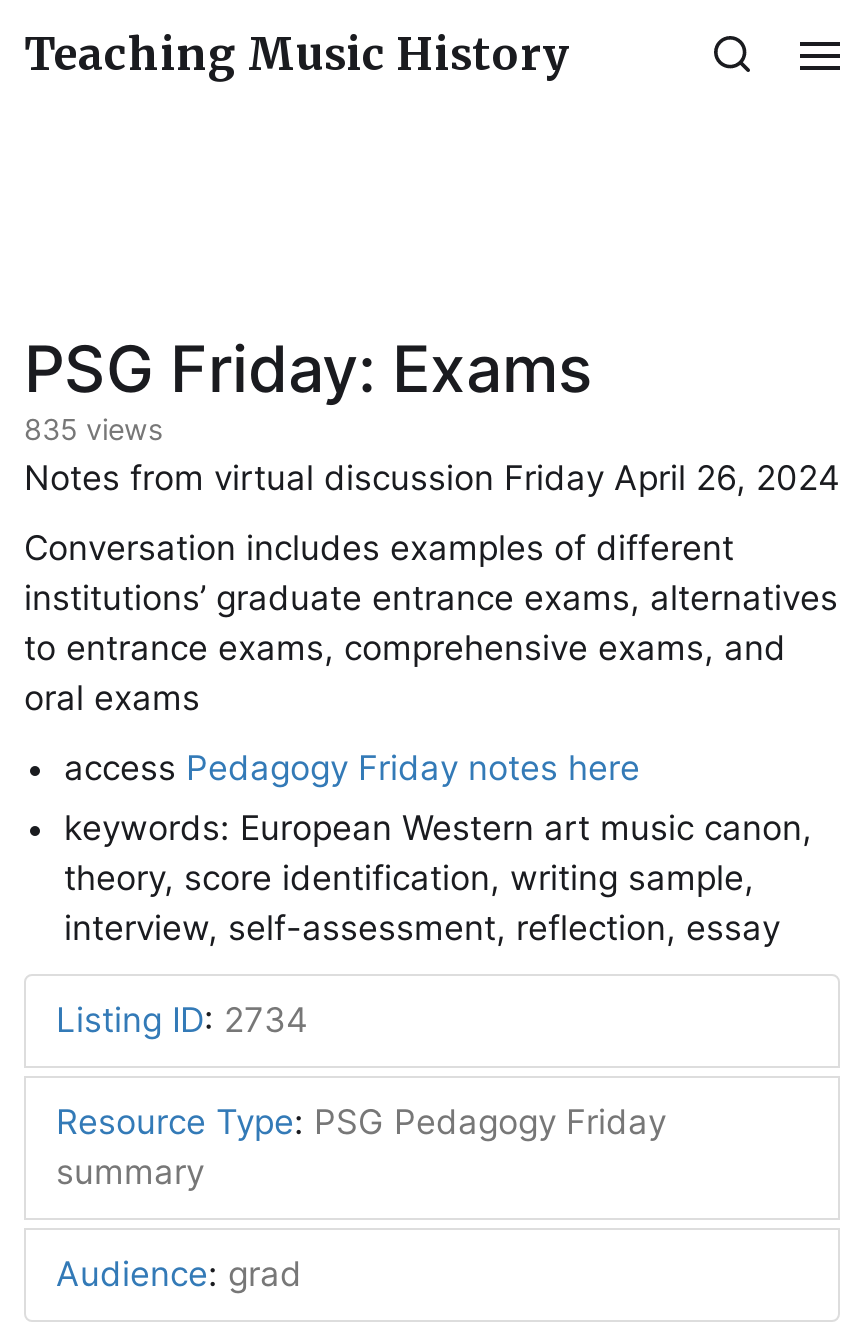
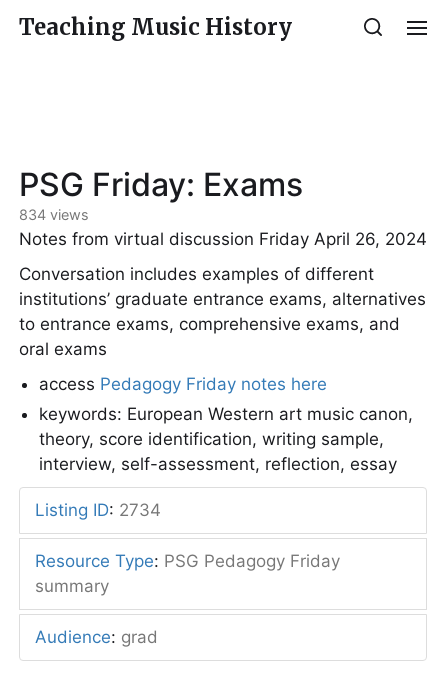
[24,412,164,446] 835 views -> [19,206,89,223] 834 views

